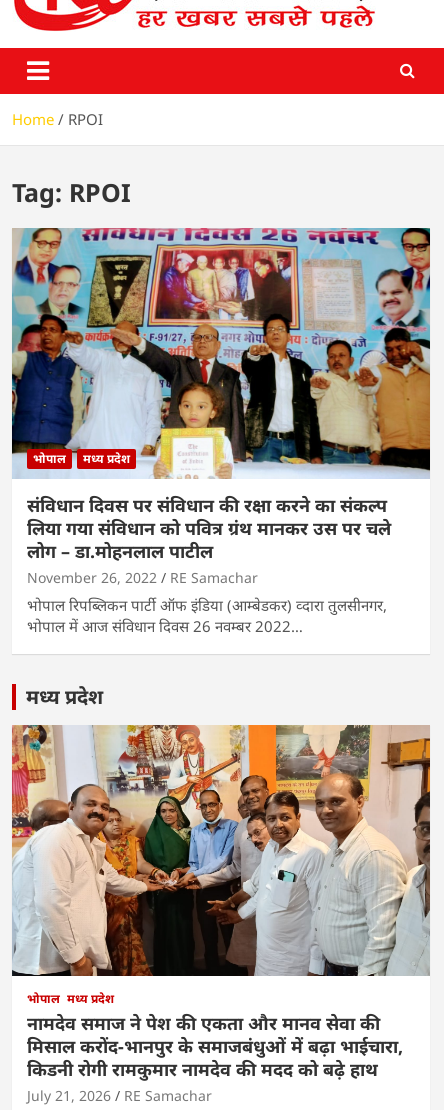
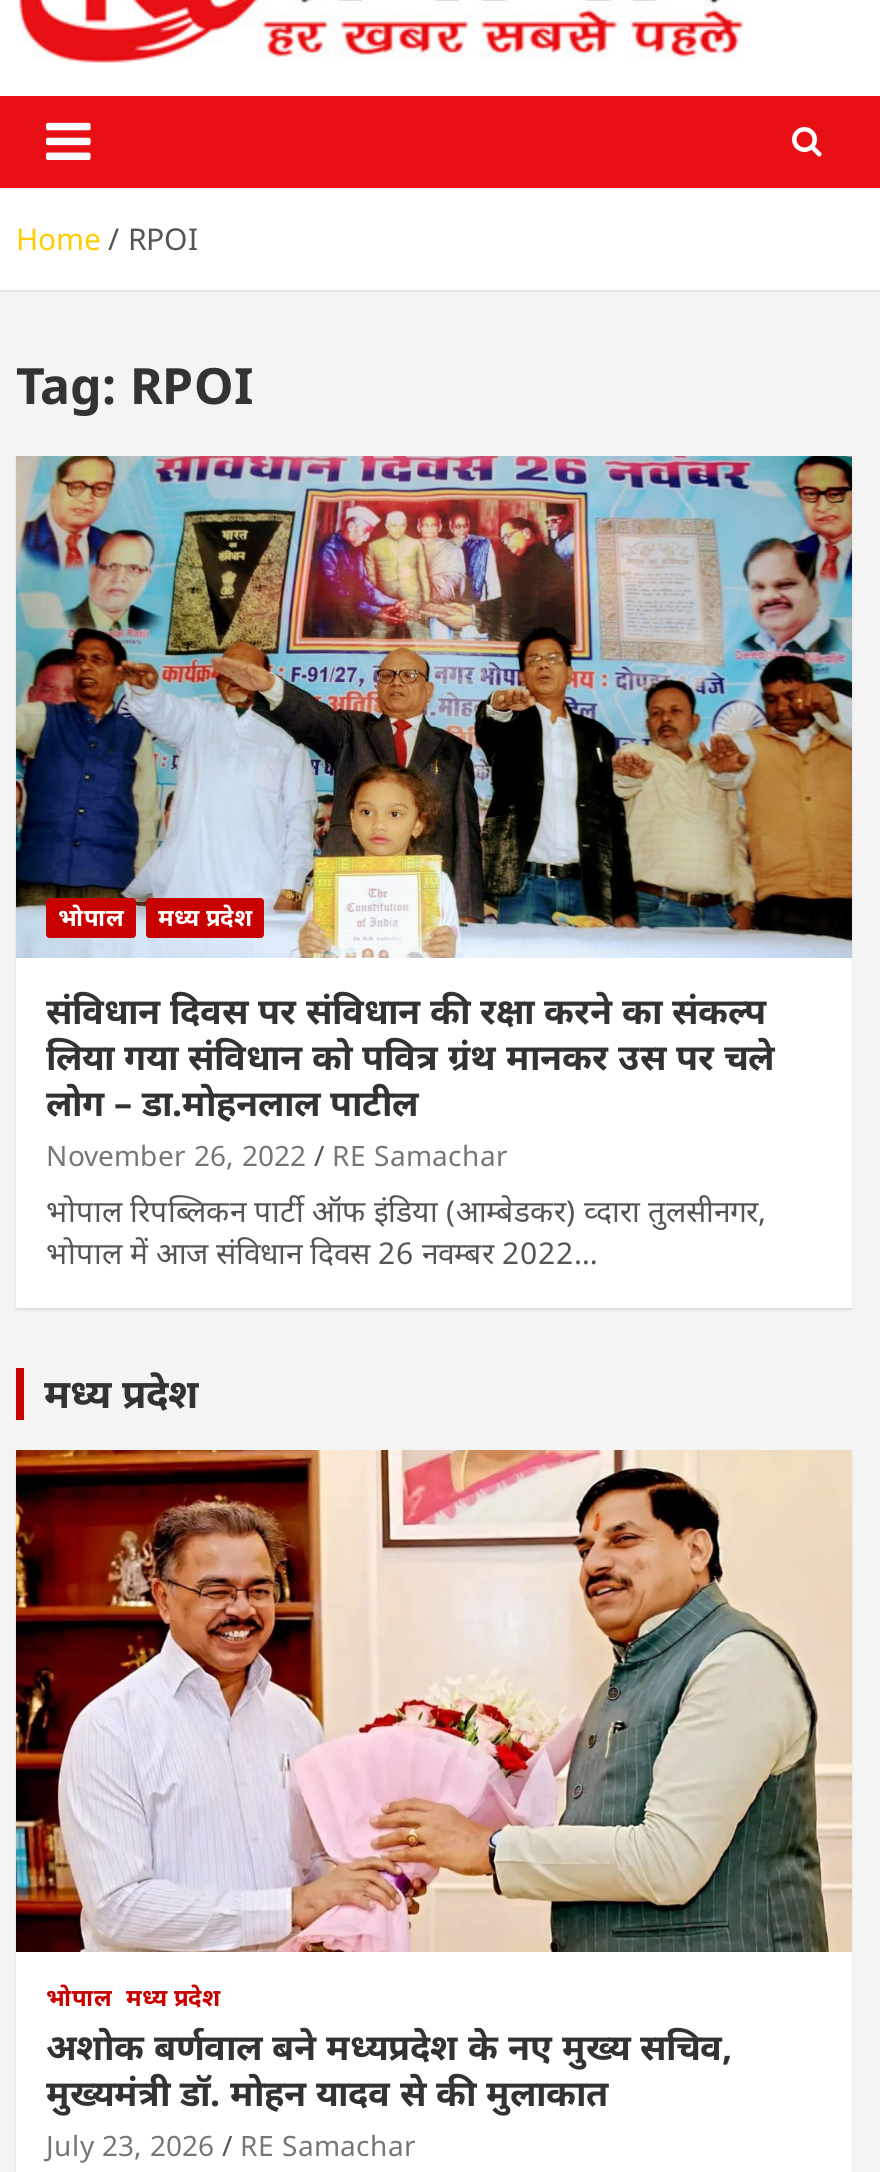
[11,724,431,1105] [image] | नामदेव समाज ने पेश की एकता और मानव सेवा की | मिसाल करोंद-भानपुर के समाजबंधुओं में बढ़ा भाईचारा, | किडनी रोगी रामकुमार नामदेव की मदद को बढ़े हाथ | July 21, 2026 -> [14,1448,852,2163] [image] | अशोक बर्णवाल बने मध्यप्रदेश के नए मुख्य सचिव, | मुख्यमंत्री डॉ. मोहन यादव से की मुलाकात | July 23, 2026

